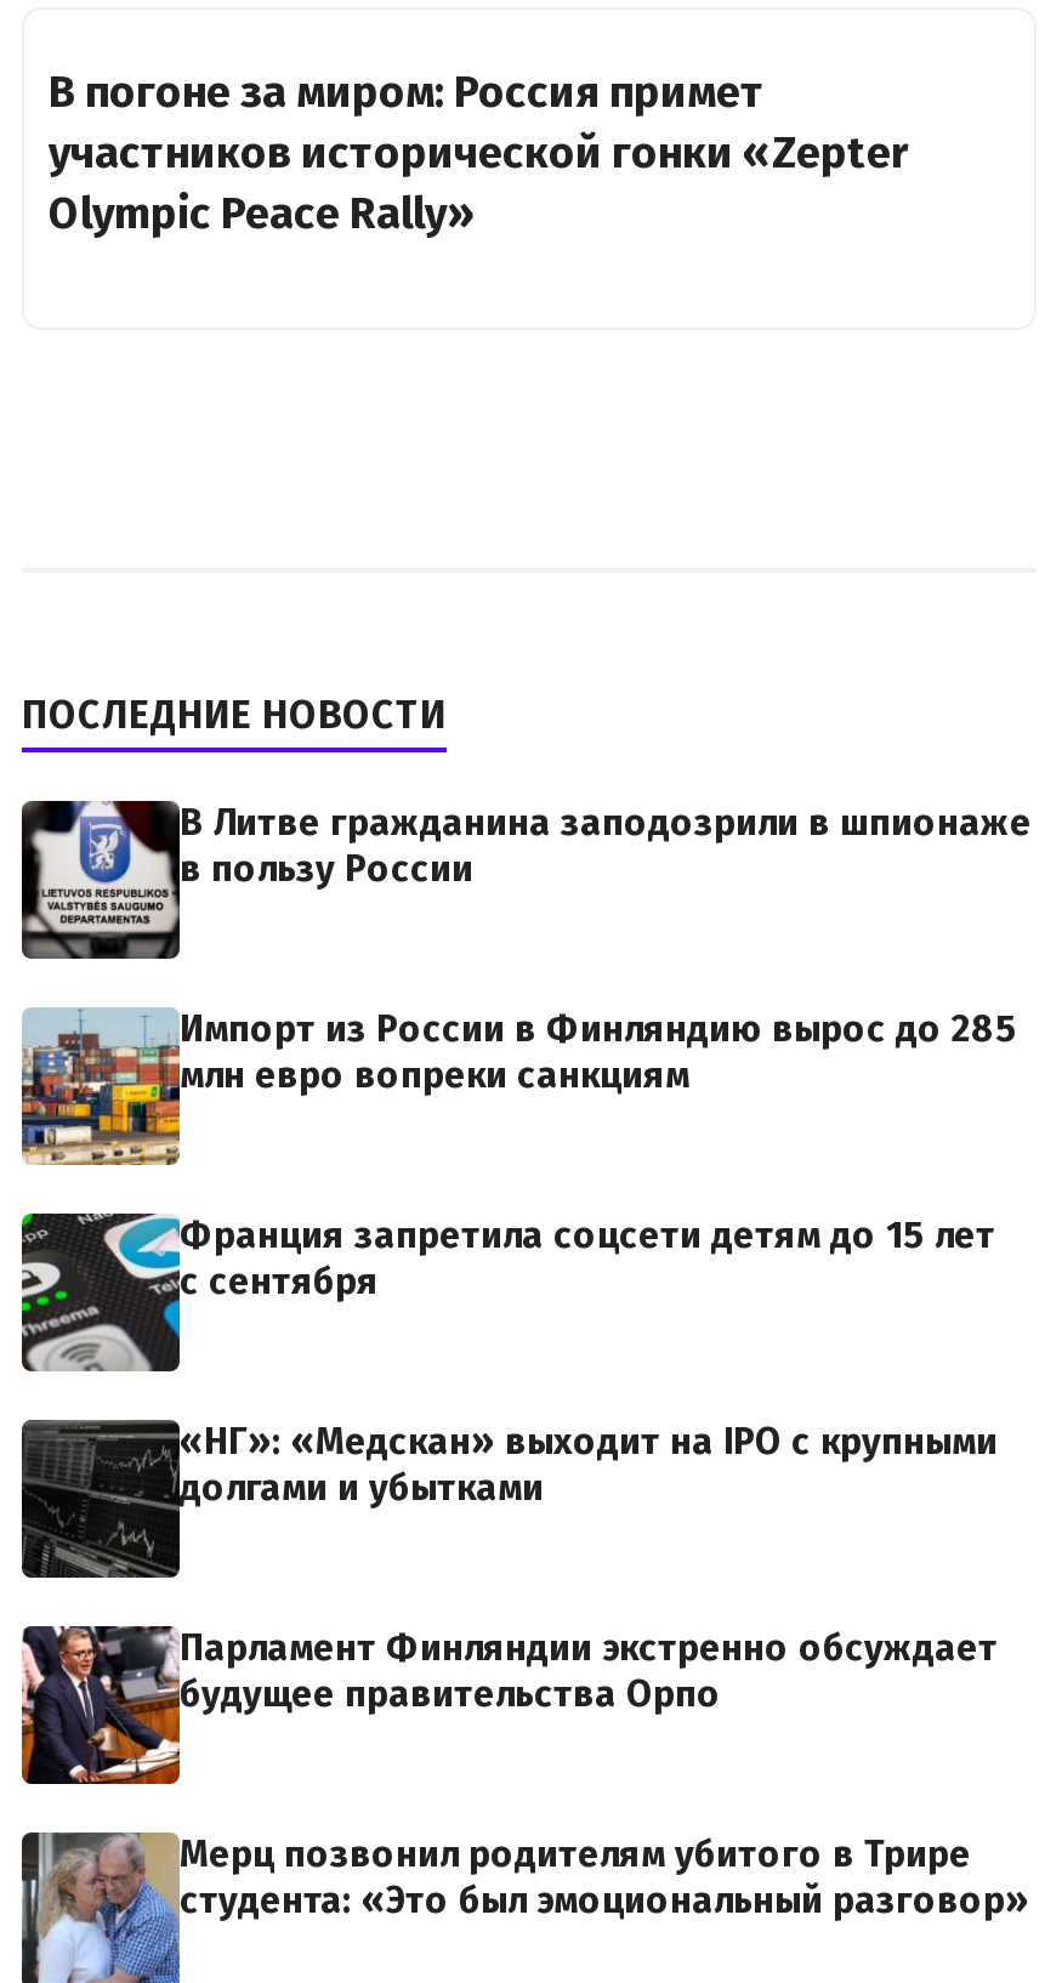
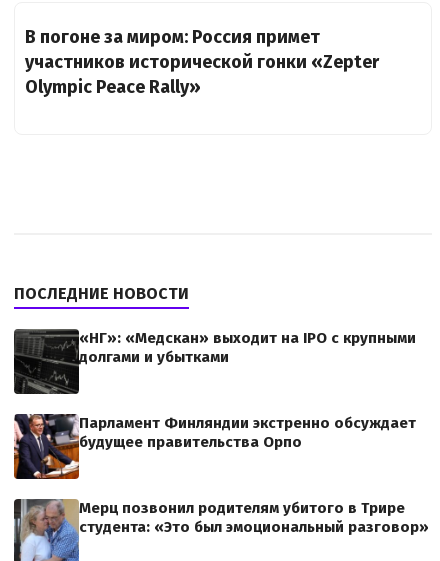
[22,799,1032,959] [image] | В Литве гражданина заподозрили в шпионаже | в пользу России -> none
[19,1007,1017,1167] [image] | Импорт из России в Финляндию вырос до 285 | млн евро вопреки санкциям -> none
[19,1214,995,1374] [image] | Франция запретила соцсети детям до 15 лет | с сентября -> none

